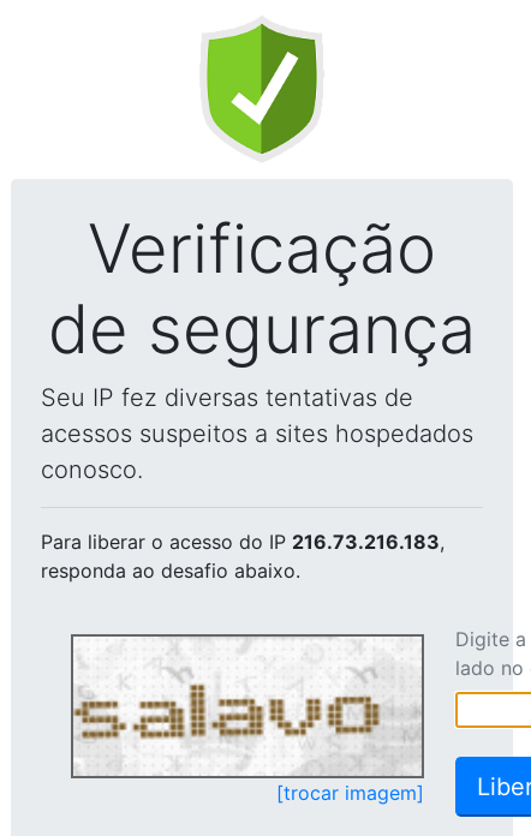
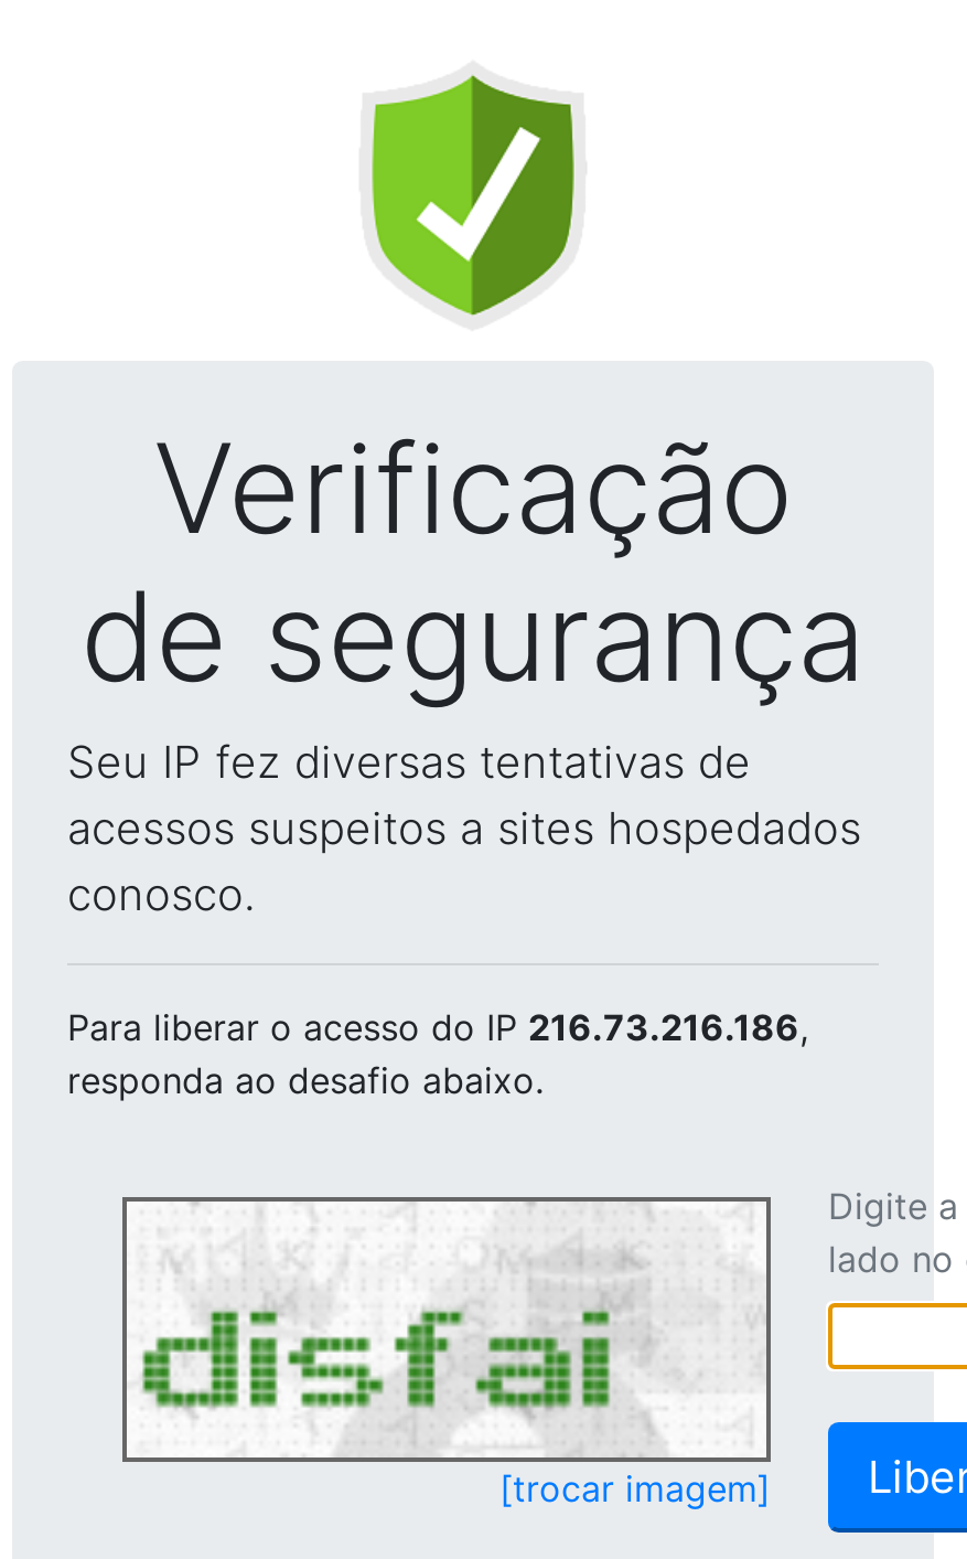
[41,530,445,554] Para liberar o acesso do IP 216.73.216.183, -> [67,1005,808,1049] Para liberar o acesso do IP 216.73.216.186,
[73,661,419,774] [image] -> [127,1246,764,1455] [image]

